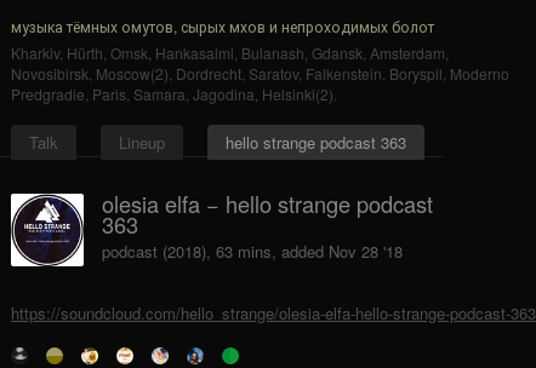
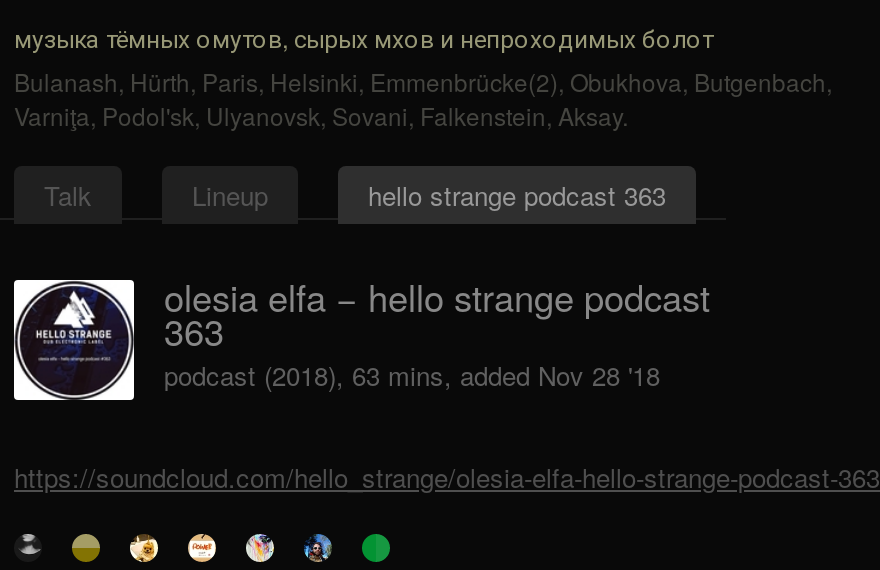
[11,42,509,104] Kharkiv, Hürth, Omsk, Hankasalmi, Bulanash, Gdansk, Amsterdam, | Novosibirsk, Moscow(2), Dordrecht, Saratov, Falkenstein, Boryspil, Moderno | Predgradie, Paris, Samara, Jagodina, Helsinki(2). -> [14,64,832,132] Bulanash, Hürth, Paris, Helsinki, Emmenbrücke(2), Obukhova, Butgenbach, | Varniţa, Podol'sk, Ulyanovsk, Sovani, Falkenstein, Aksay.

